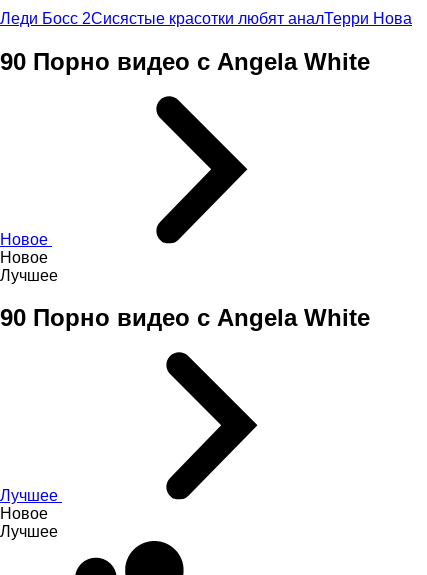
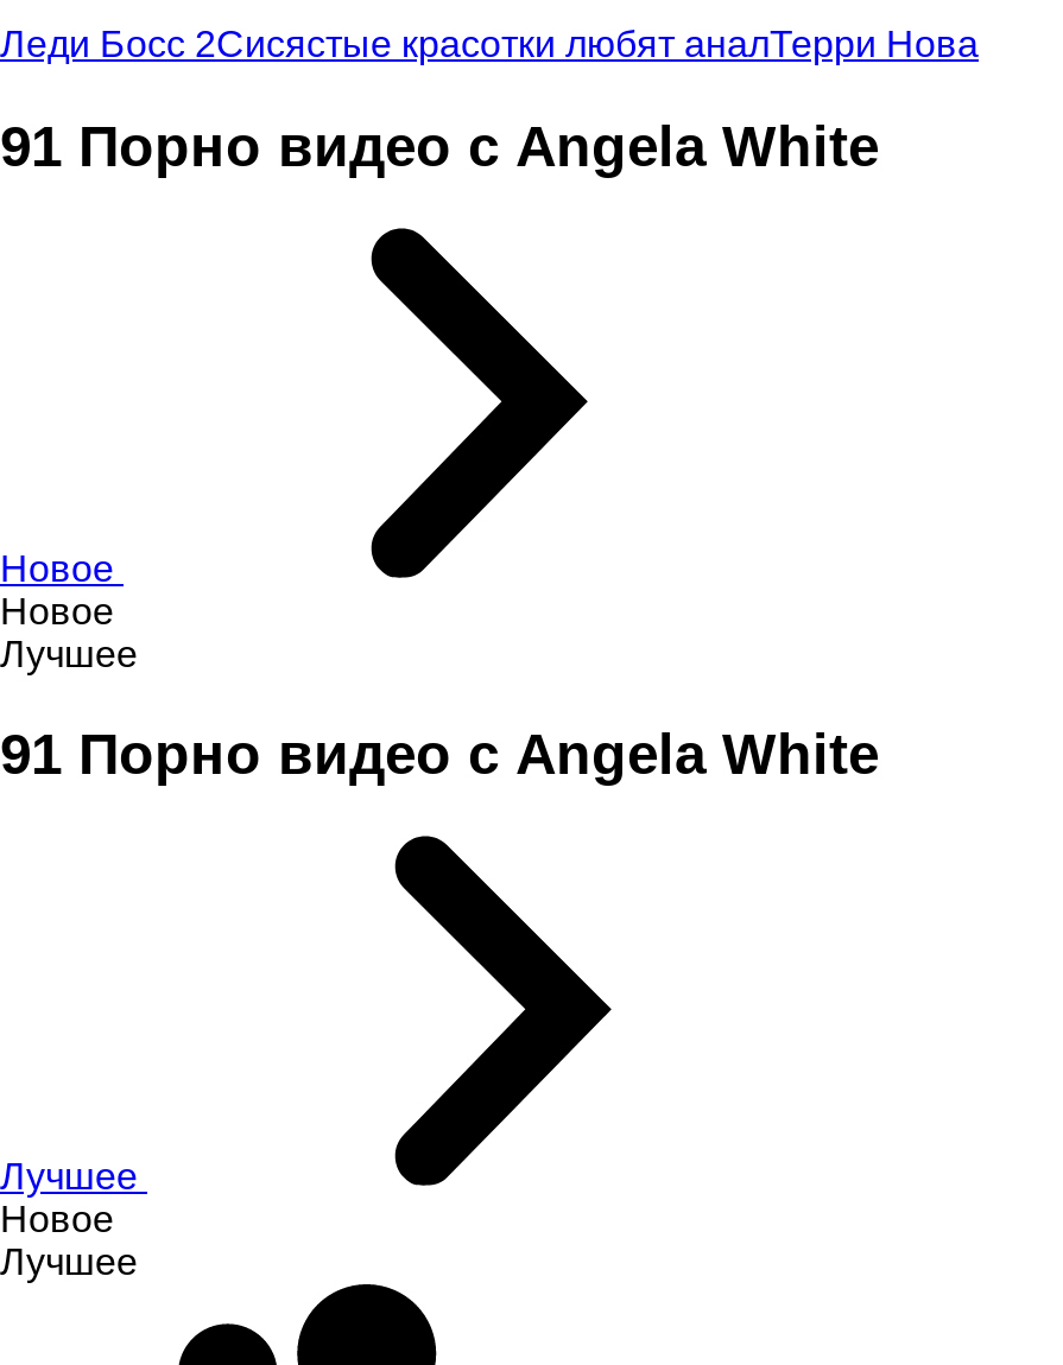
[0,48,370,75] 90 Порно видео с Angela White -> [0,113,879,177] 91 Порно видео с Angela White
[0,304,370,331] 90 Порно видео с Angela White -> [0,723,879,787] 91 Порно видео с Angela White

